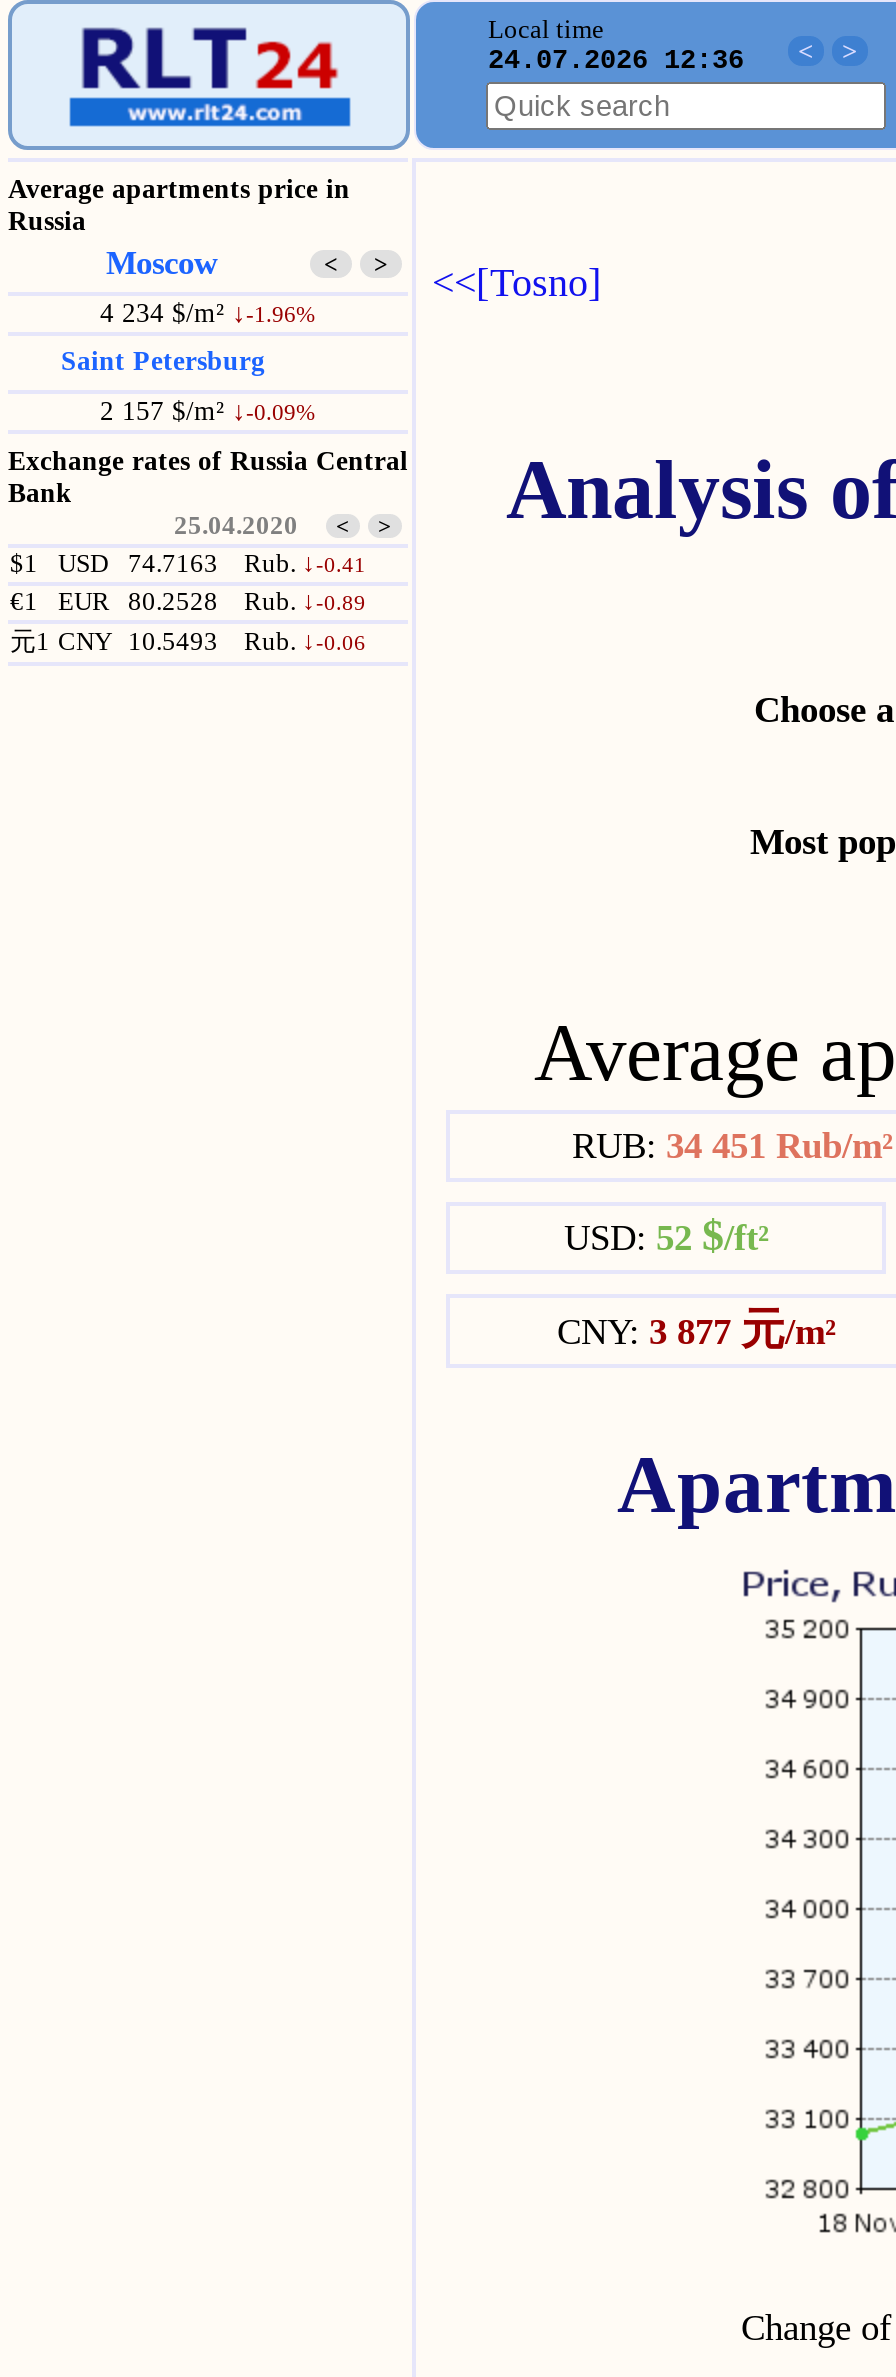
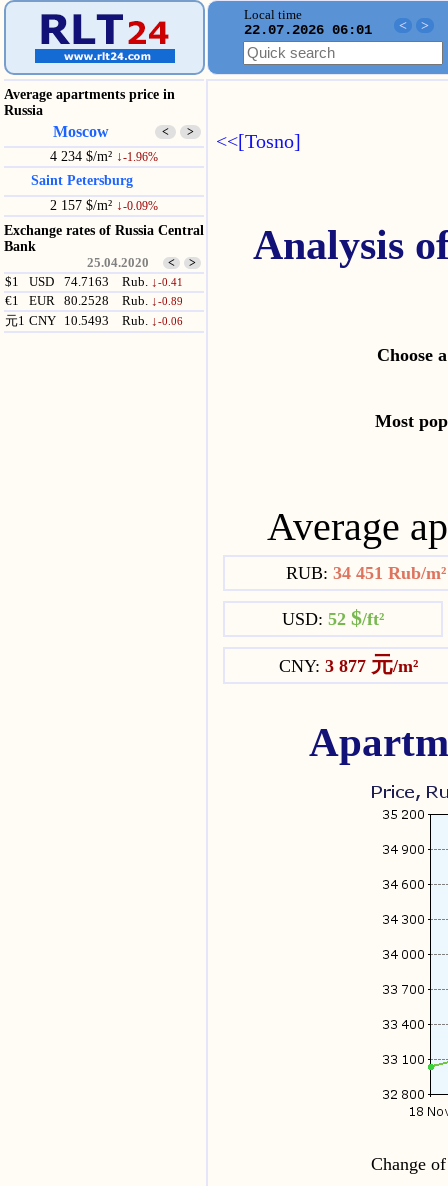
[488,46,744,76] 24.07.2026 12:36 -> [244,23,372,38] 22.07.2026 06:01

